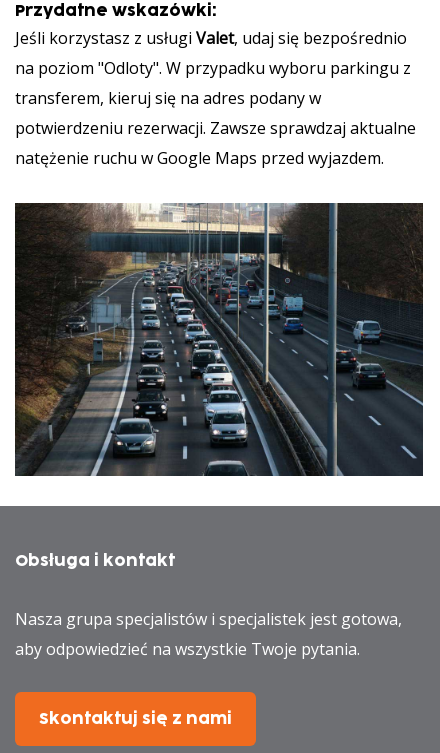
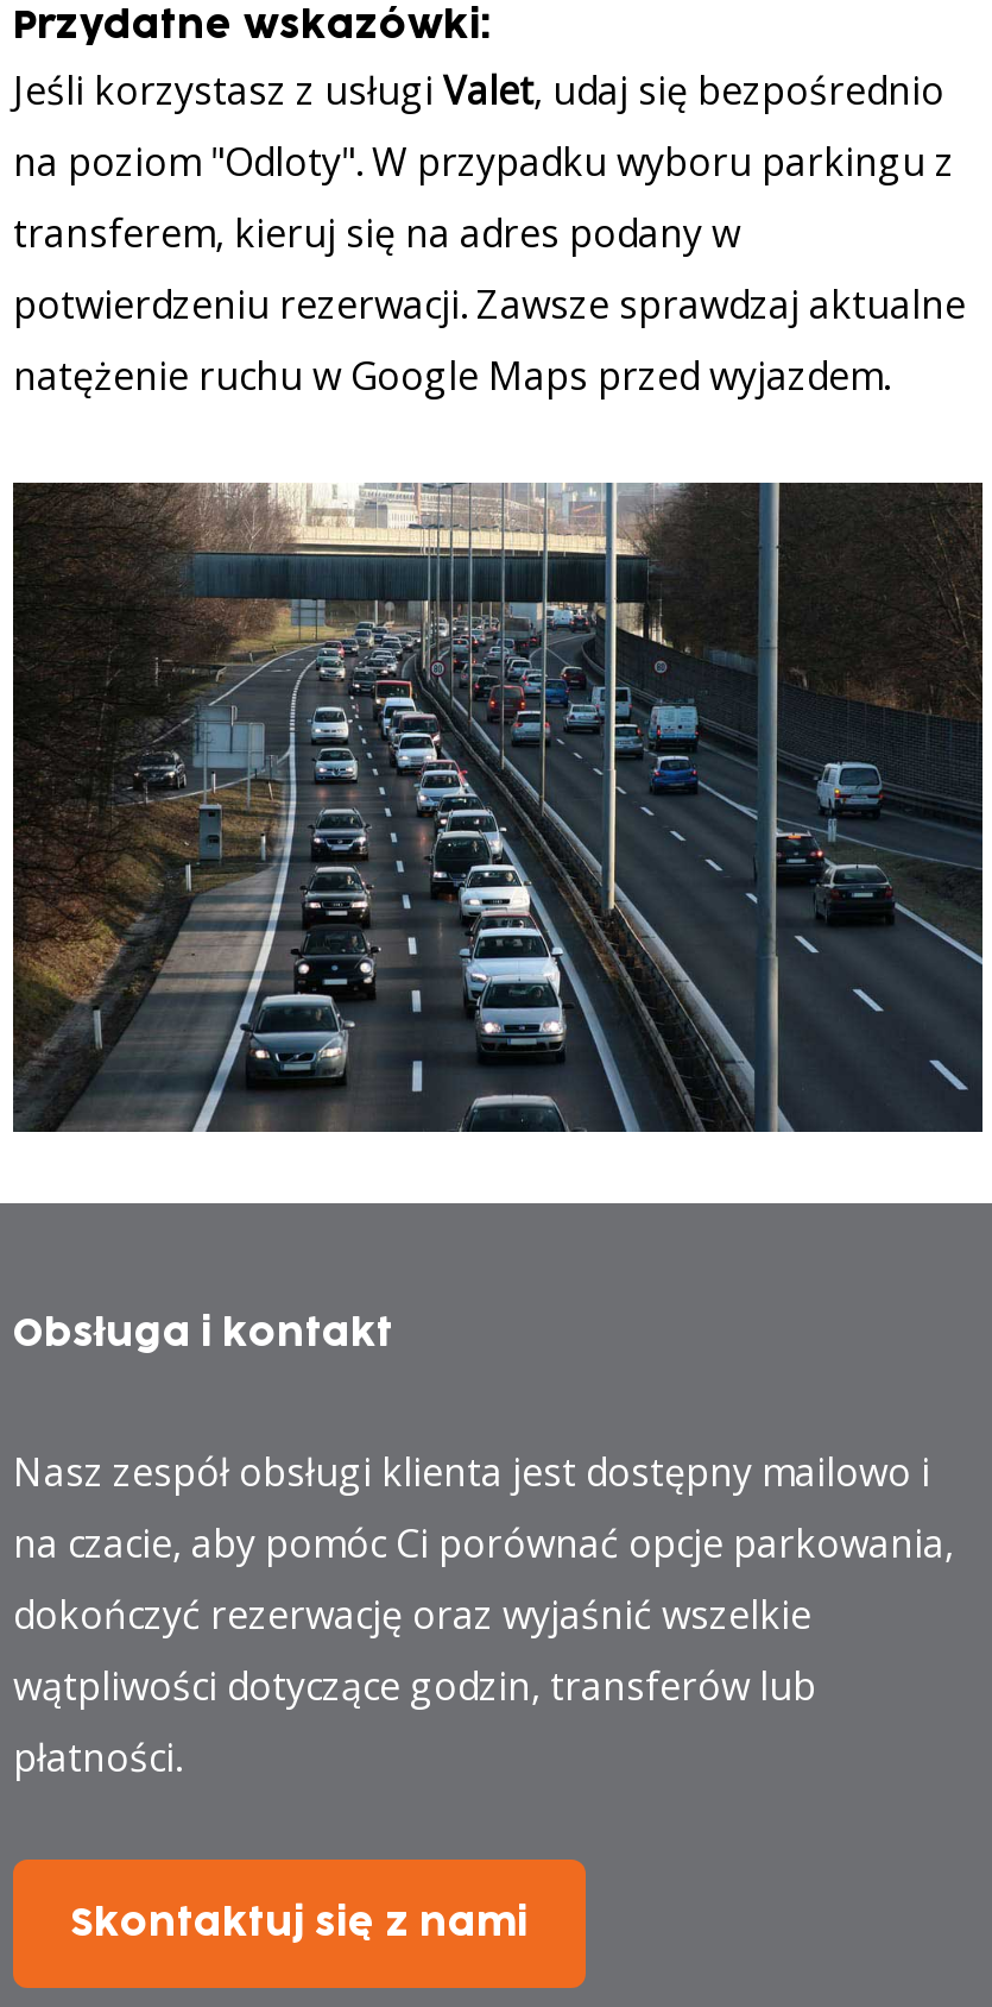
[15,607,402,659] Nasza grupa specjalistów i specjalistek jest gotowa, | aby odpowiedzieć na wszystkie Twoje pytania. -> [13,1445,954,1782] Nasz zespół obsługi klienta jest dostępny mailowo i | na czacie, aby pomóc Ci porównać opcje parkowania, | dokończyć rezerwację oraz wyjaśnić wszelkie | wątpliwości dotyczące godzin, transferów lub | płatności.

